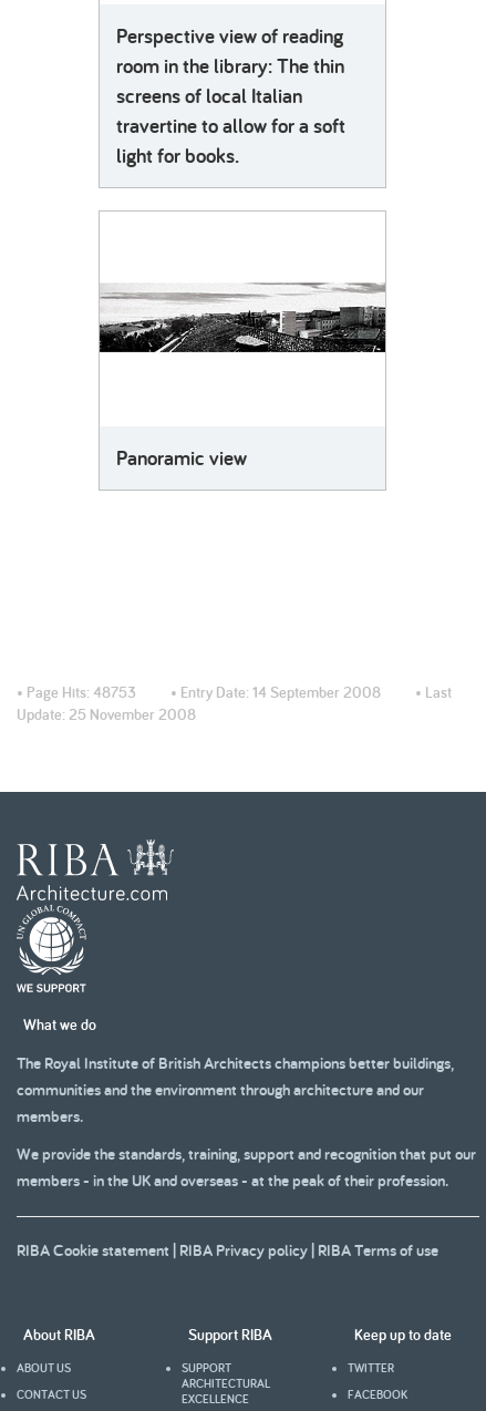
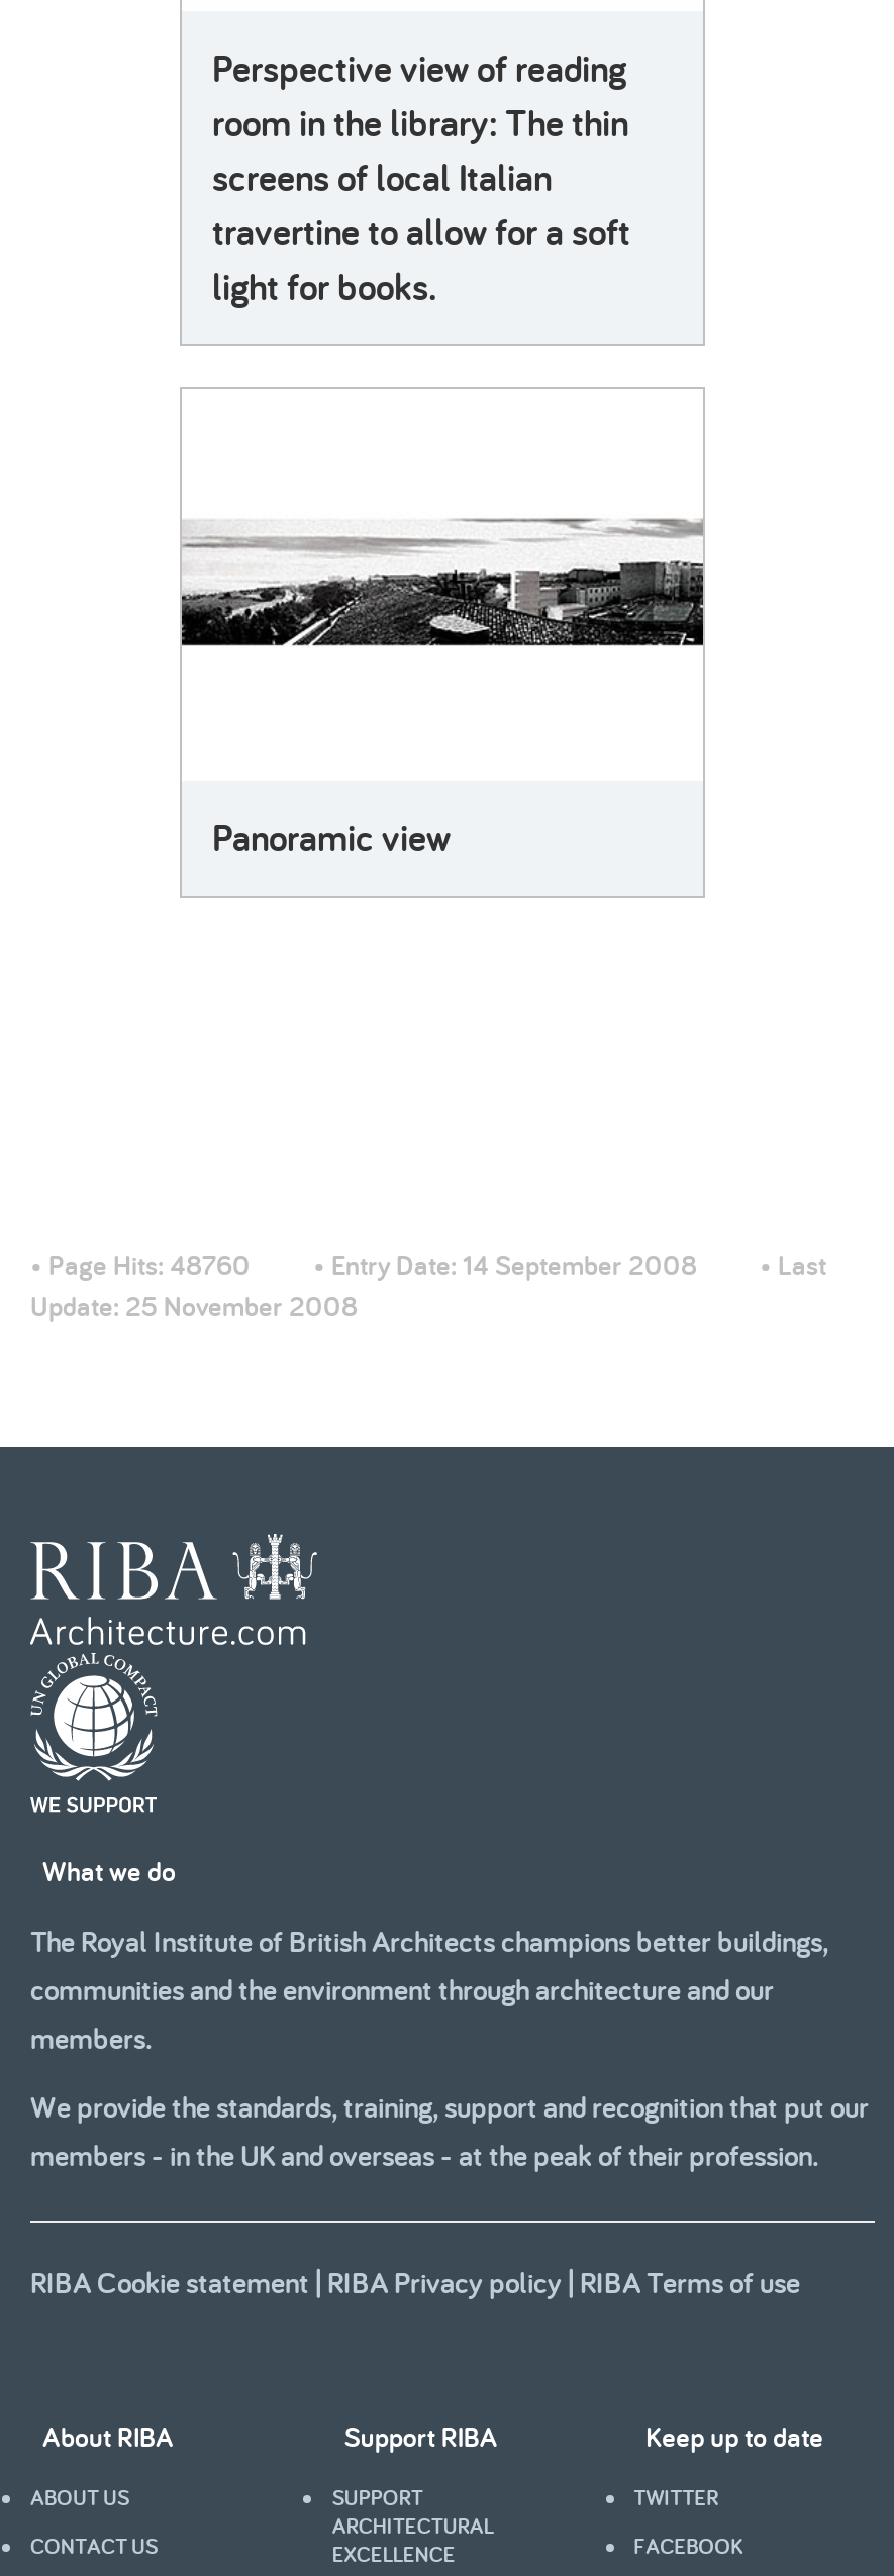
[17,682,452,702] • Page Hits: 48753 • Entry Date: 14 September 2008 • Last -> [30,1246,826,1283] • Page Hits: 48760 • Entry Date: 14 September 2008 • Last

